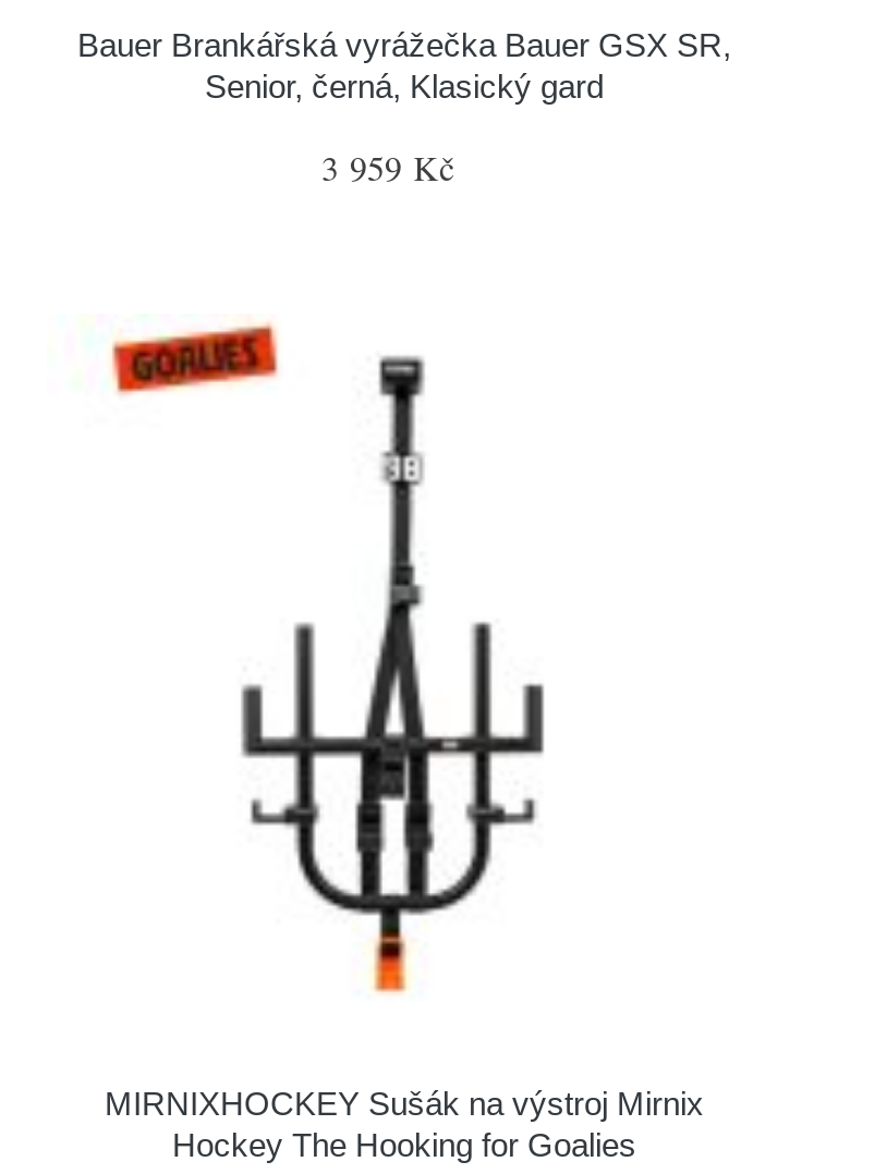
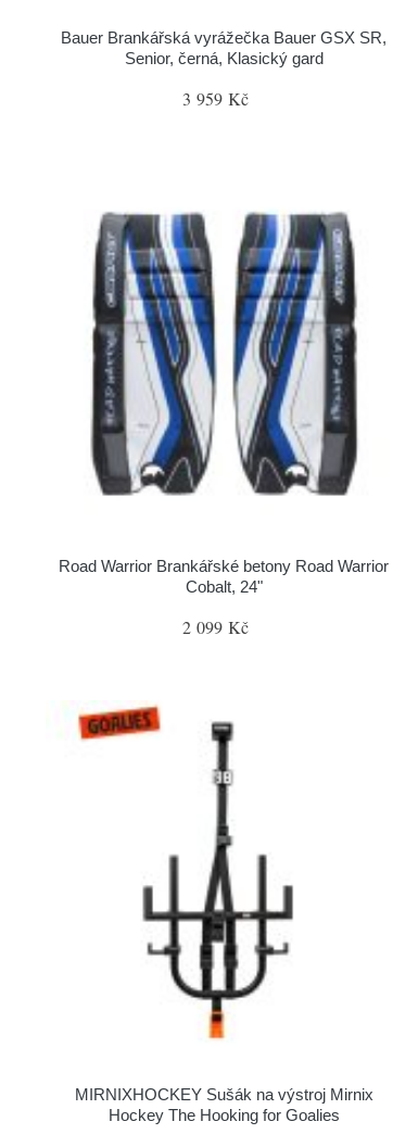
none -> [59,557,389,638] Road Warrior Brankářské betony Road Warrior | Cobalt, 24" | 2 099 Kč
none -> [90,211,217,497] [image]
none -> [232,211,358,497] [image]

